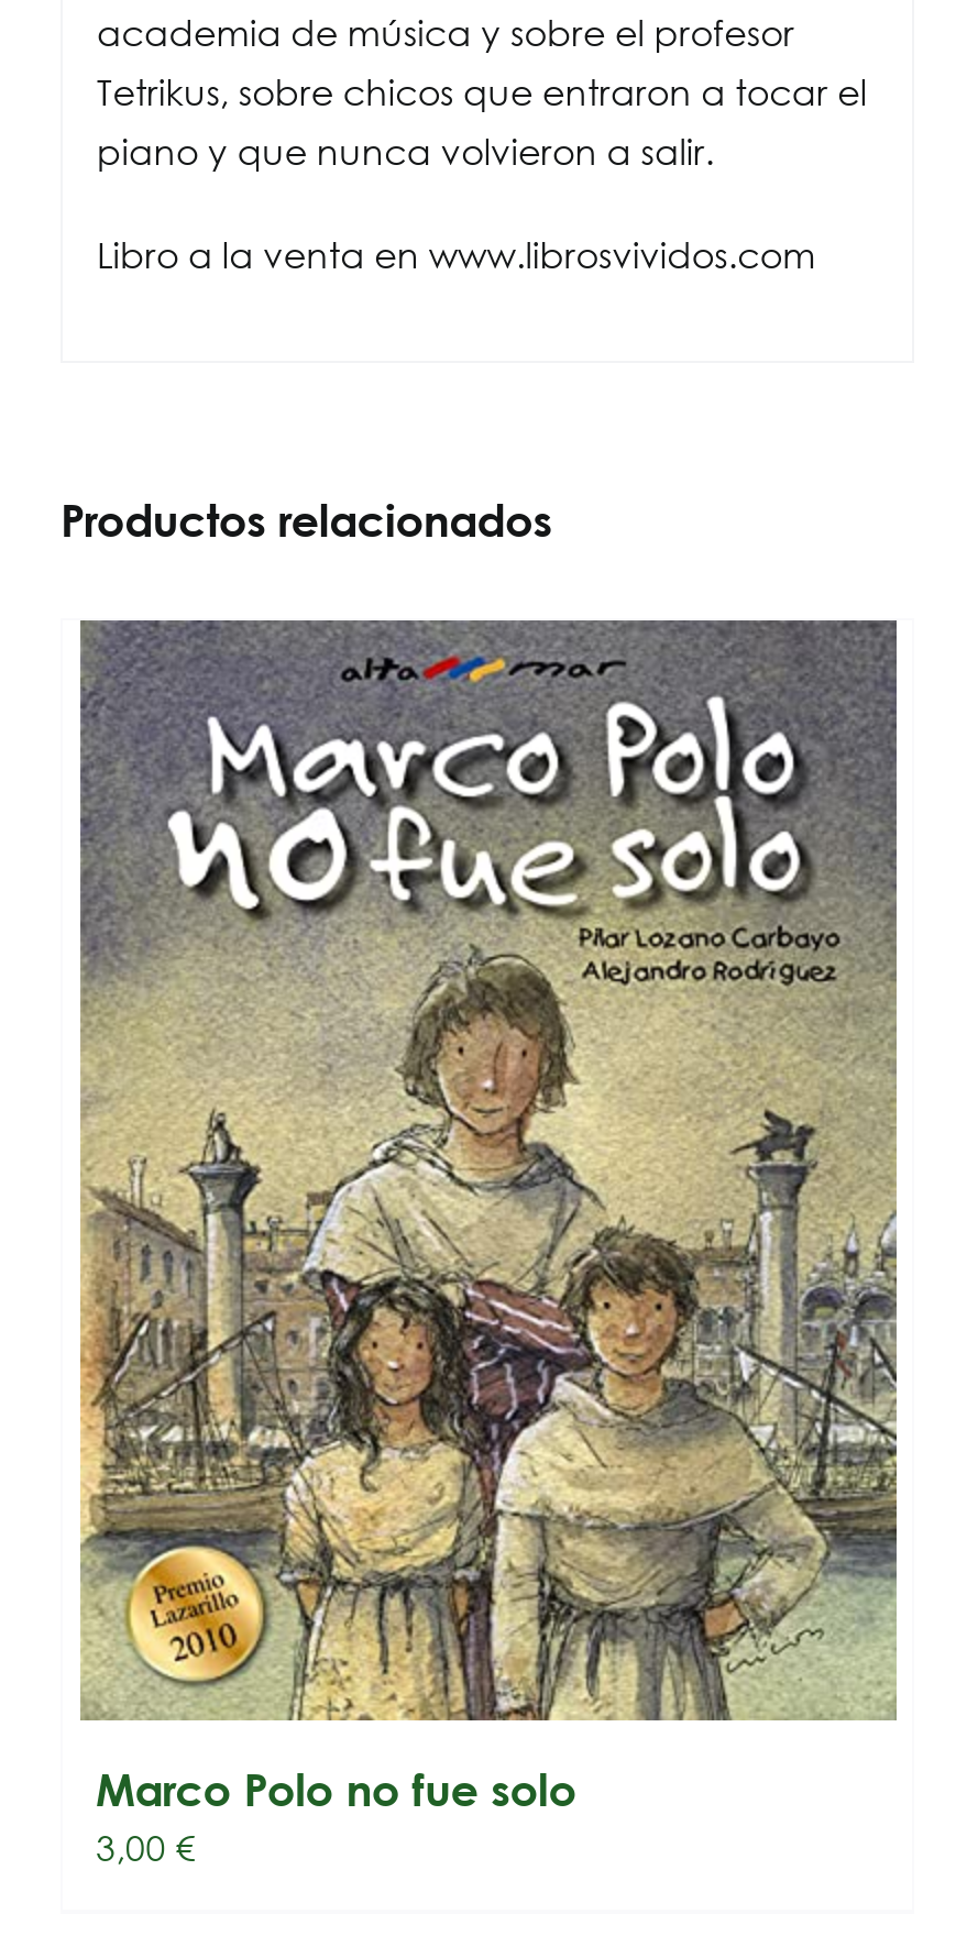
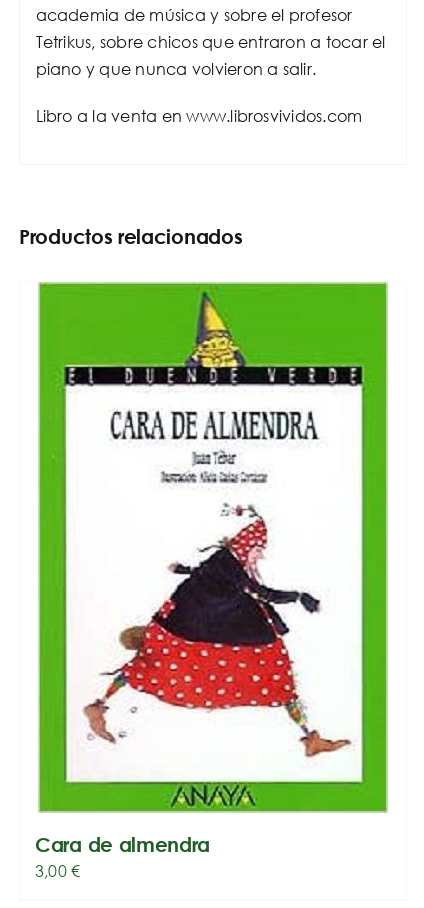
[78,618,899,1815] [image] | Marco Polo no fue solo -> [28,281,399,856] [image] | Cara de almendra

